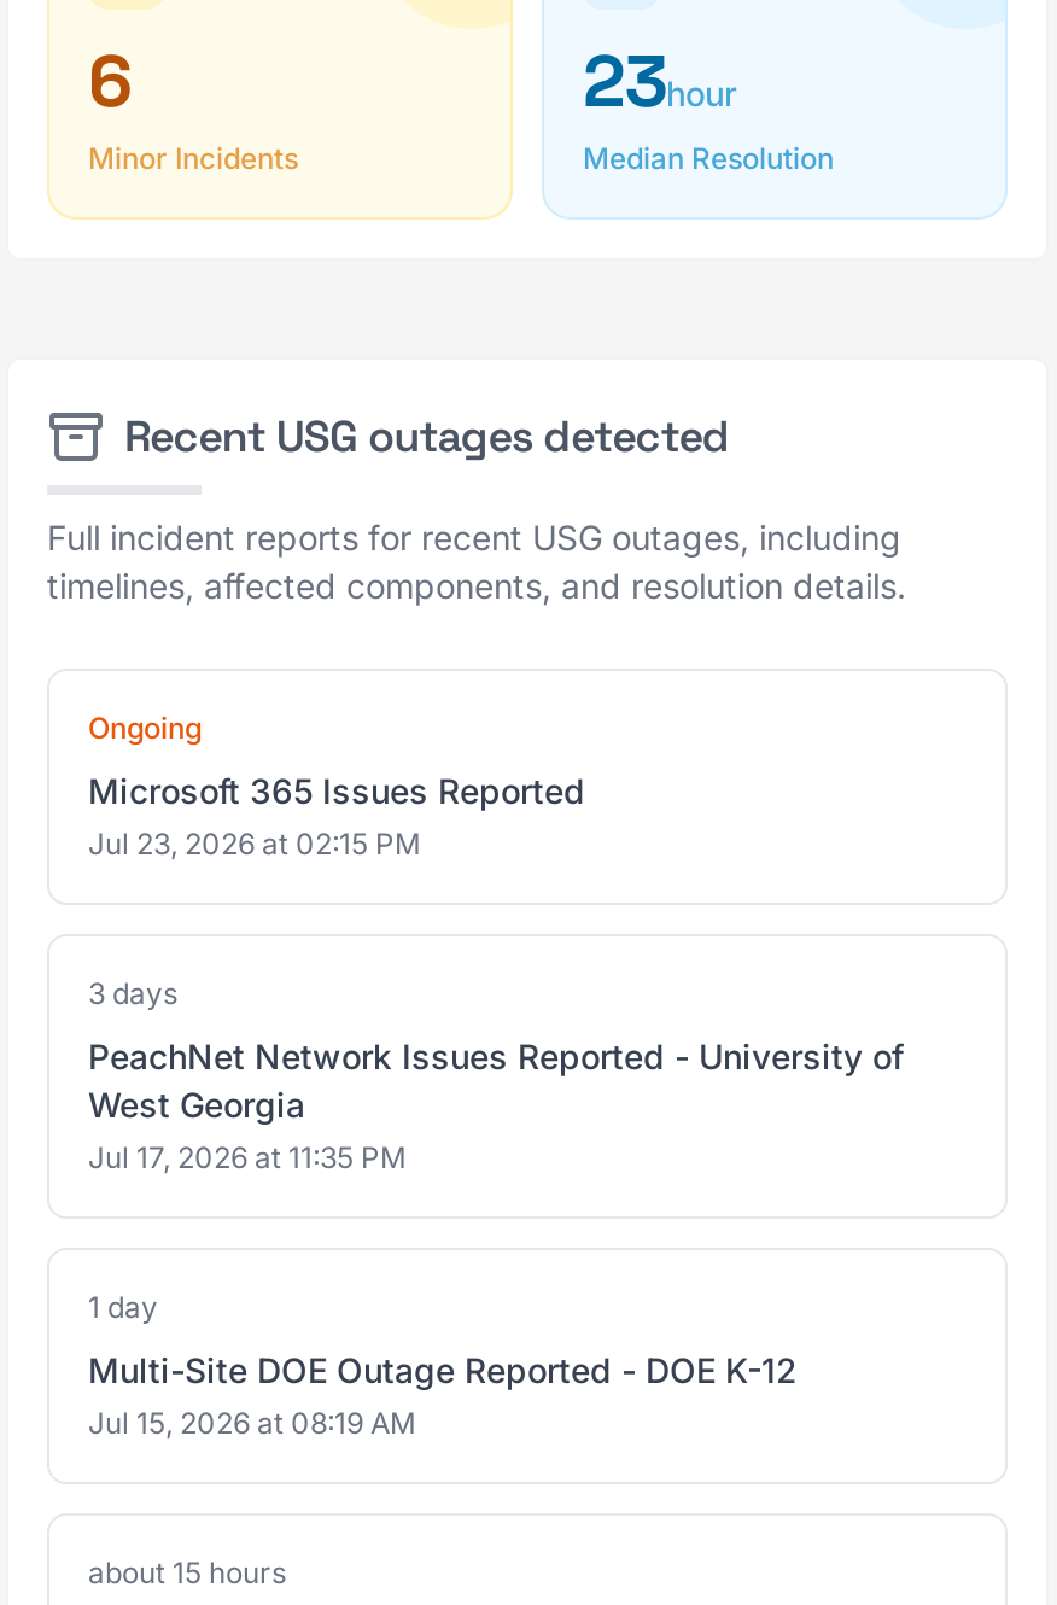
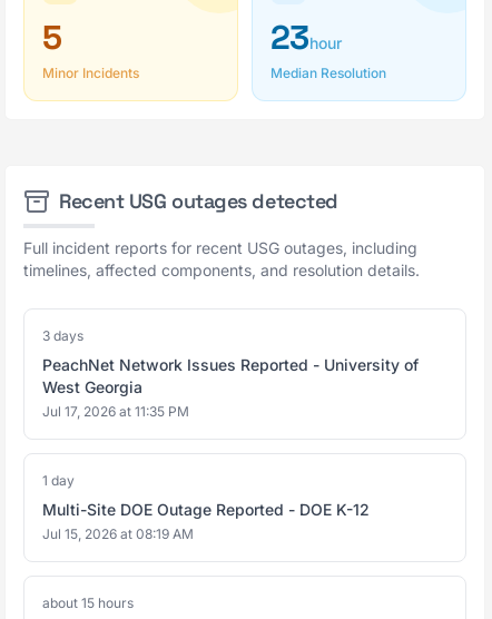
[88,34,132,128] 6 -> [42,16,61,59] 5
[88,710,585,862] Ongoing | Microsoft 365 Issues Reported | Jul 23, 2026 at 02:15 PM -> none

